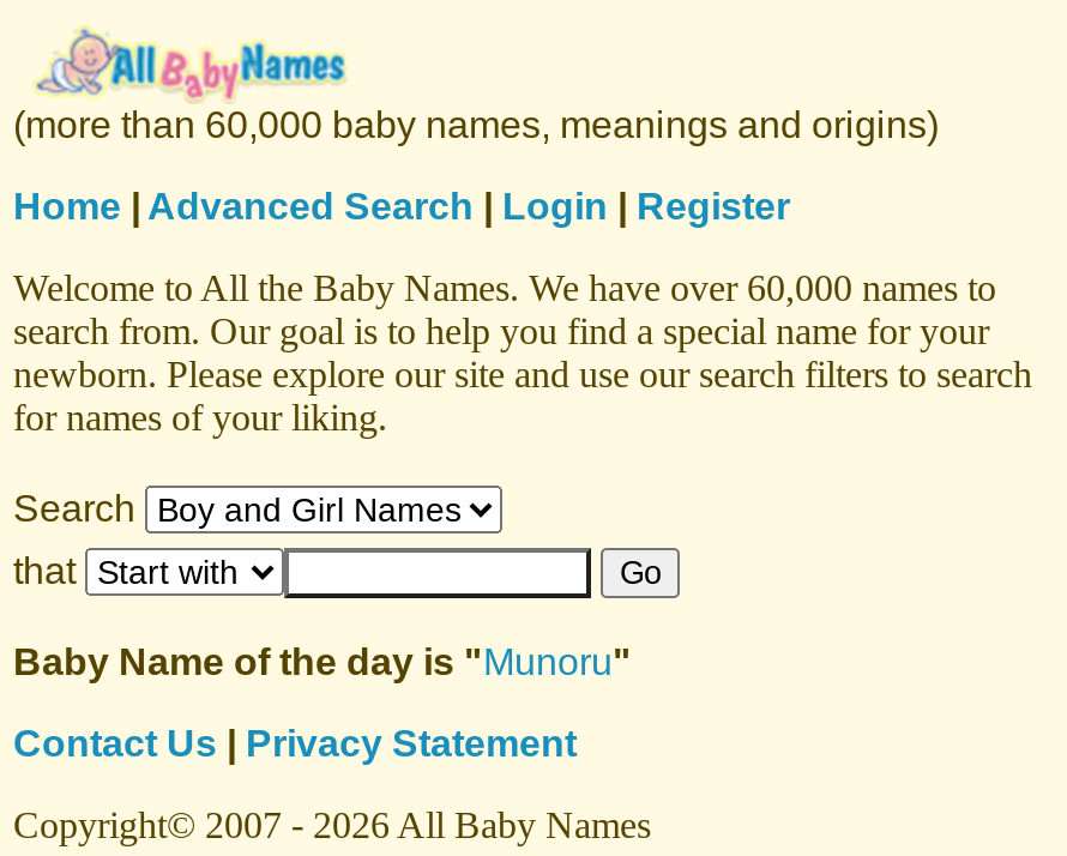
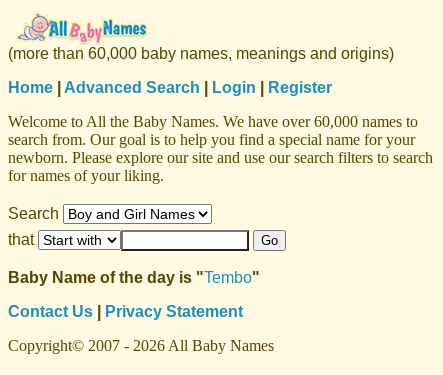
[13,641,632,682] Baby Name of the day is " Munoru" -> [8,269,260,286] Baby Name of the day is " Tembo"

